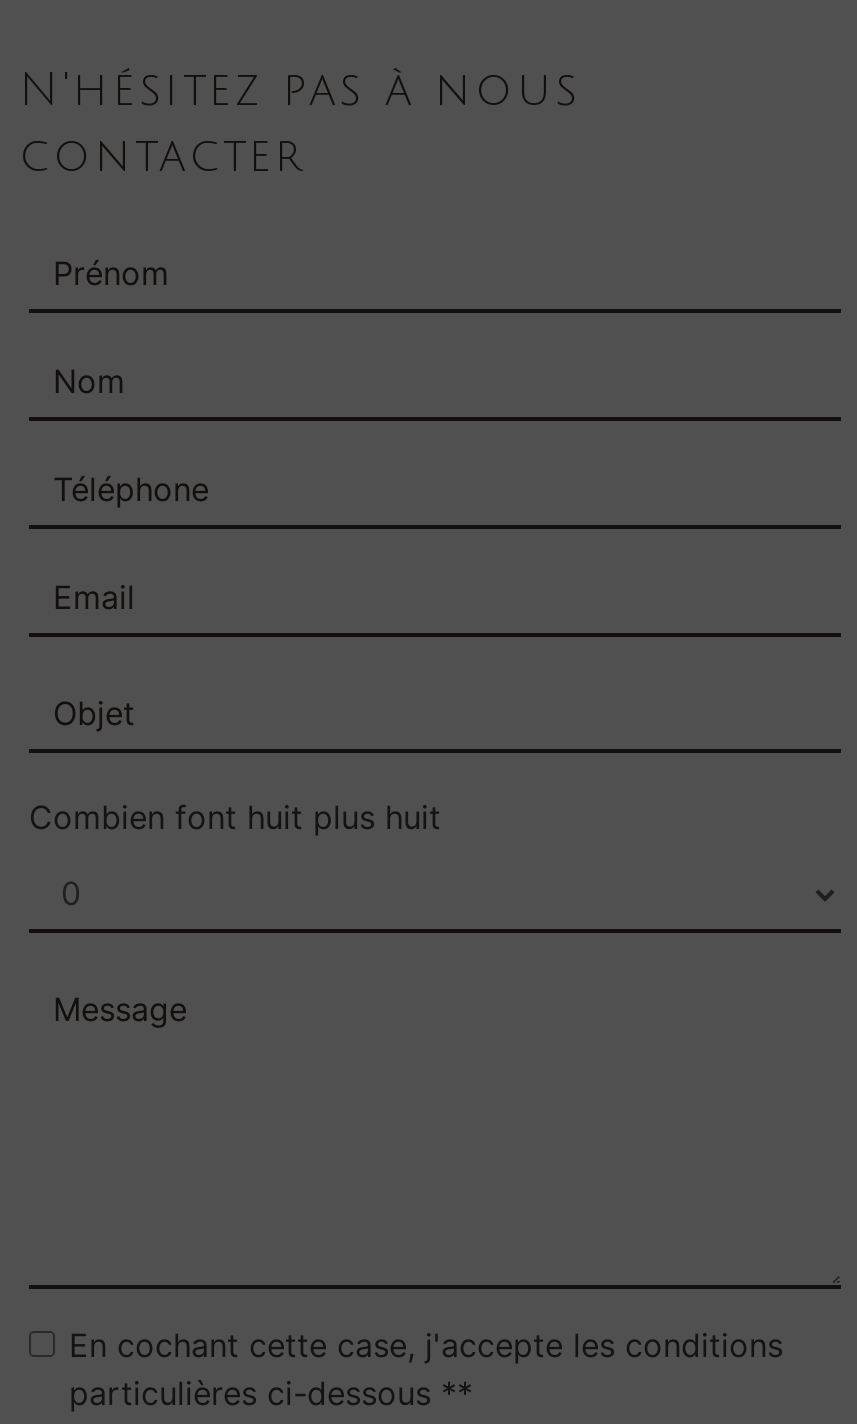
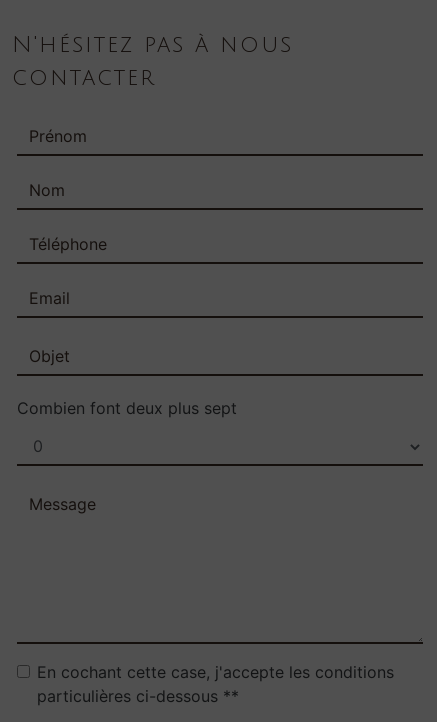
[29,796,441,836] Combien font huit plus huit -> [17,398,237,418] Combien font deux plus sept

